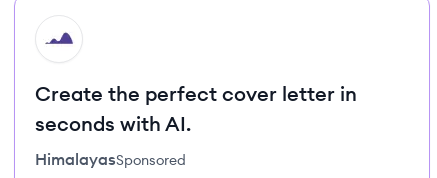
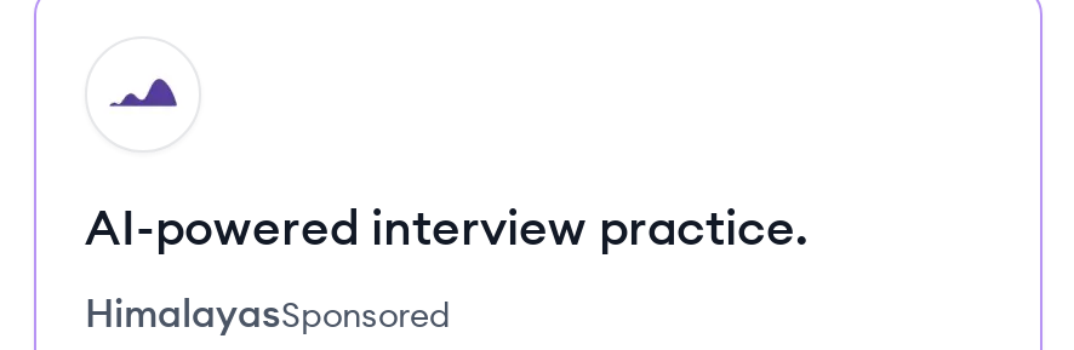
[35,81,357,136] Create the perfect cover letter in | seconds with AI. -> [85,196,807,257] AI-powered interview practice.

